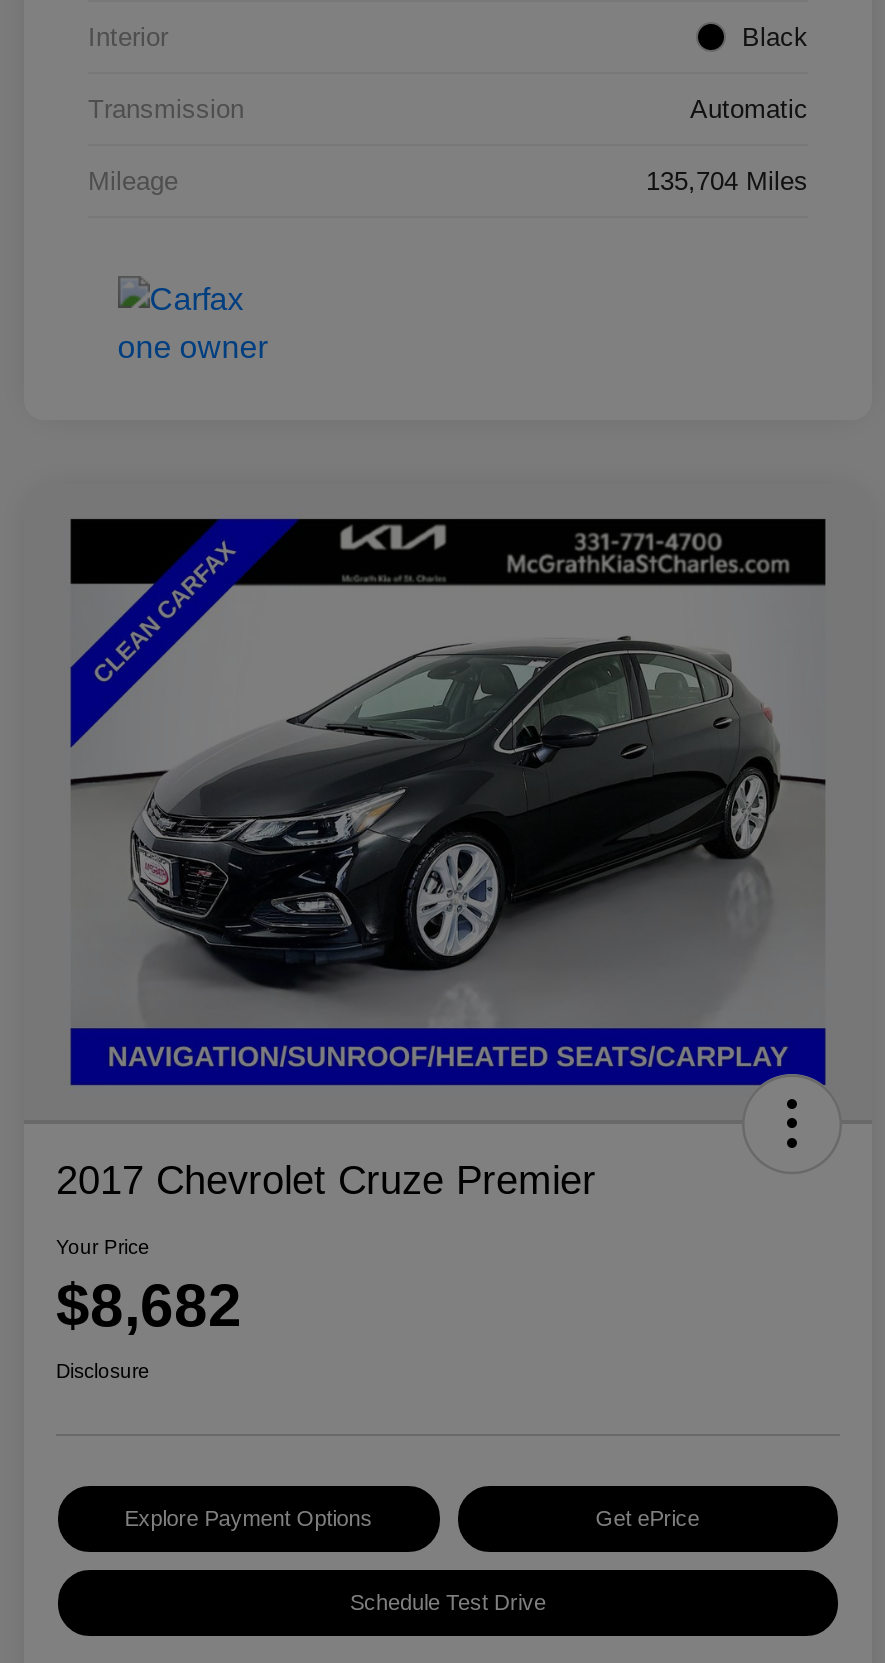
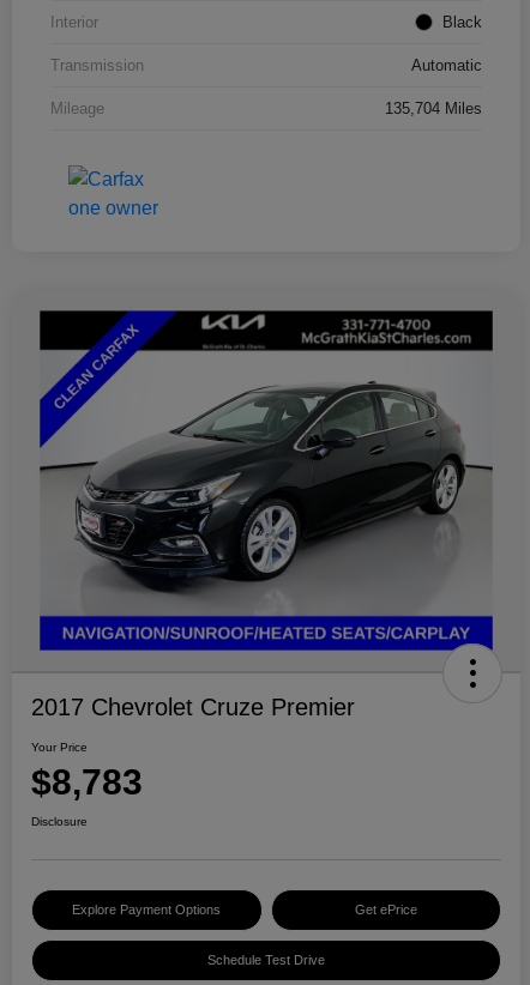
[56,1272,242,1338] $8,682 -> [31,762,143,802] $8,783

